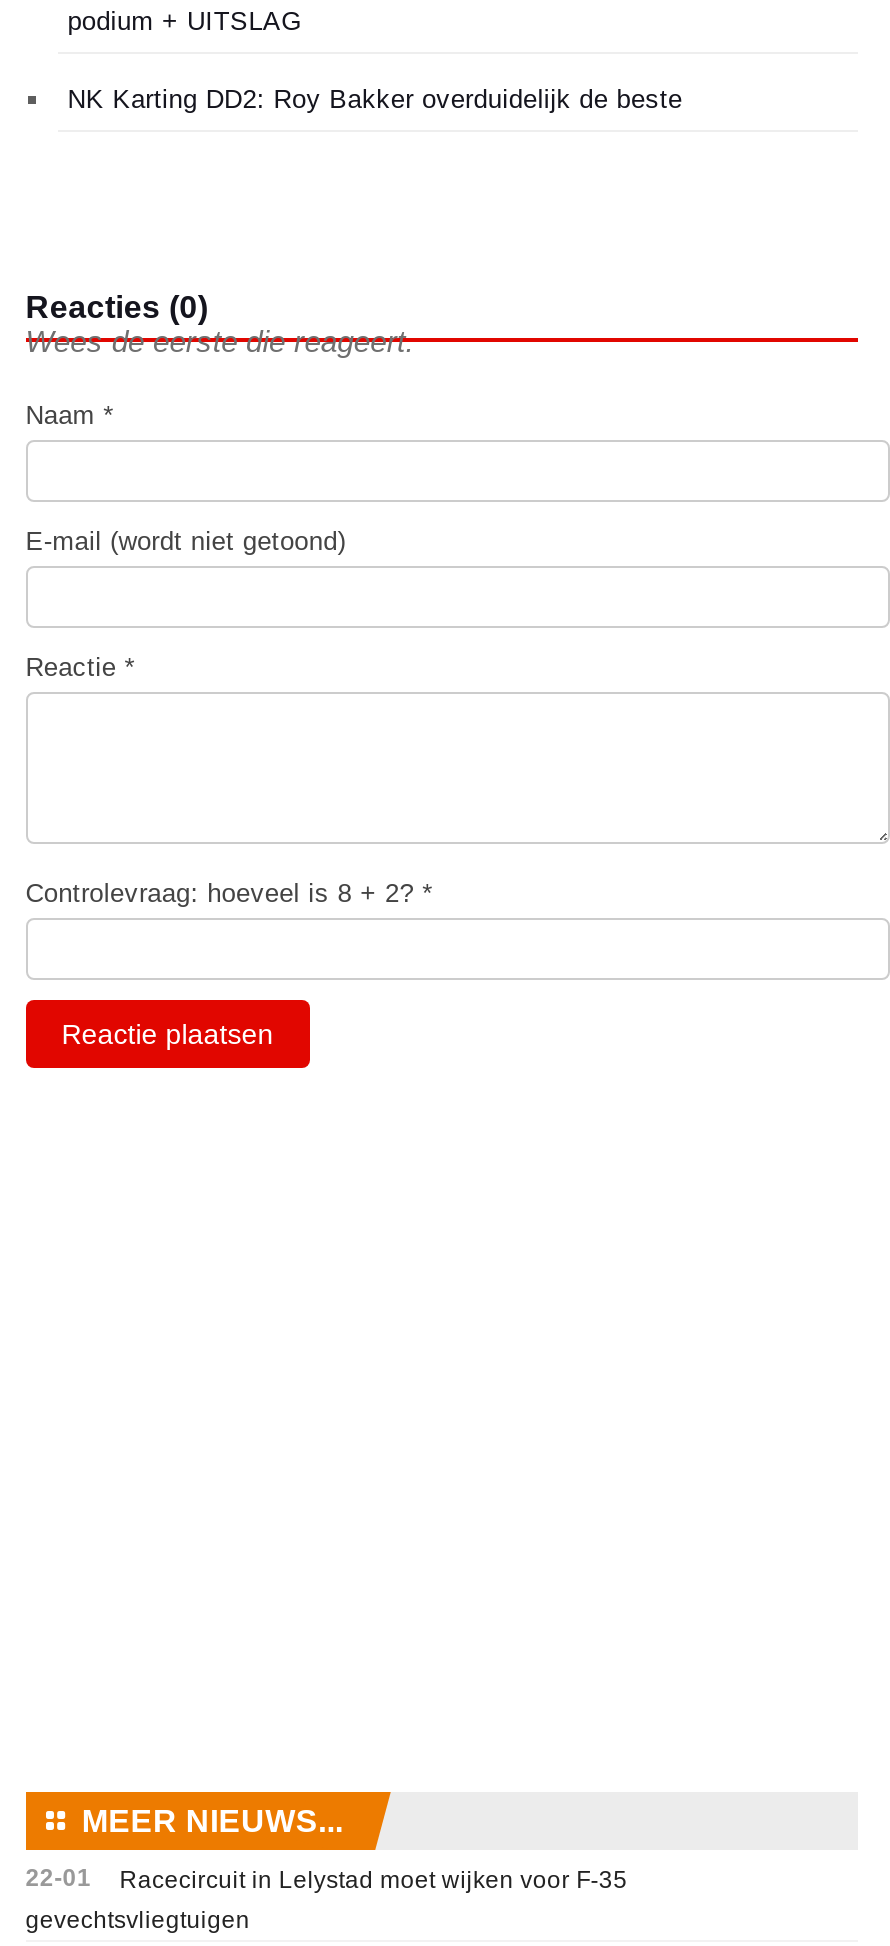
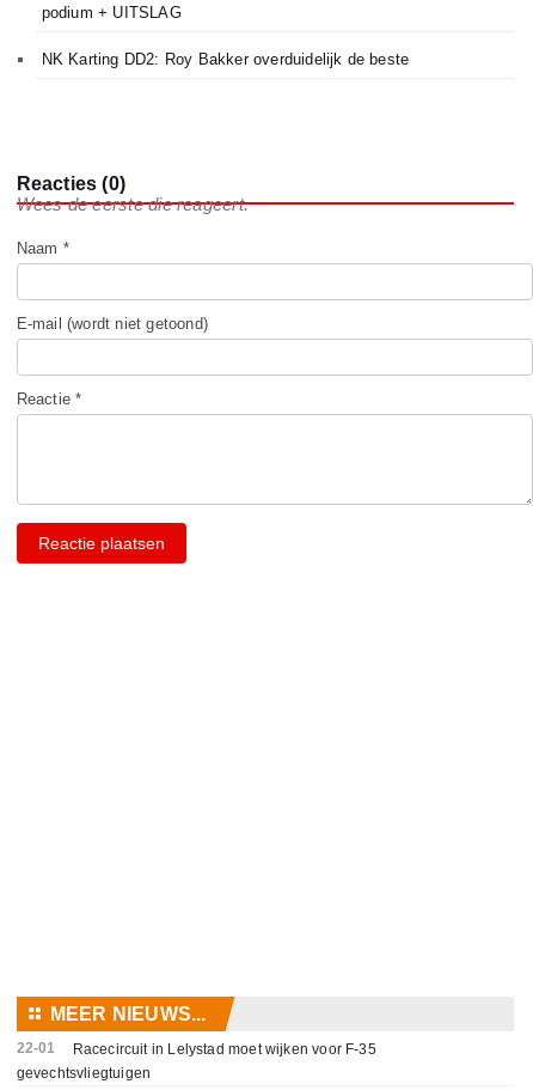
[25,877,433,907] Controlevraag: hoeveel is 8 + 2? * -> none

